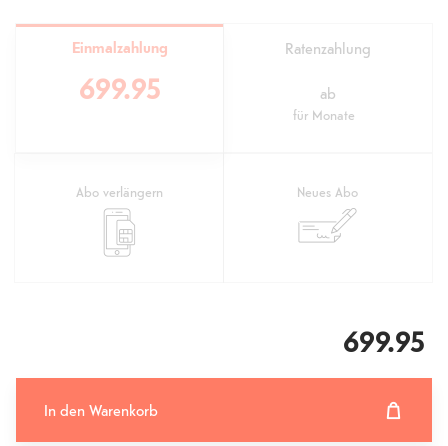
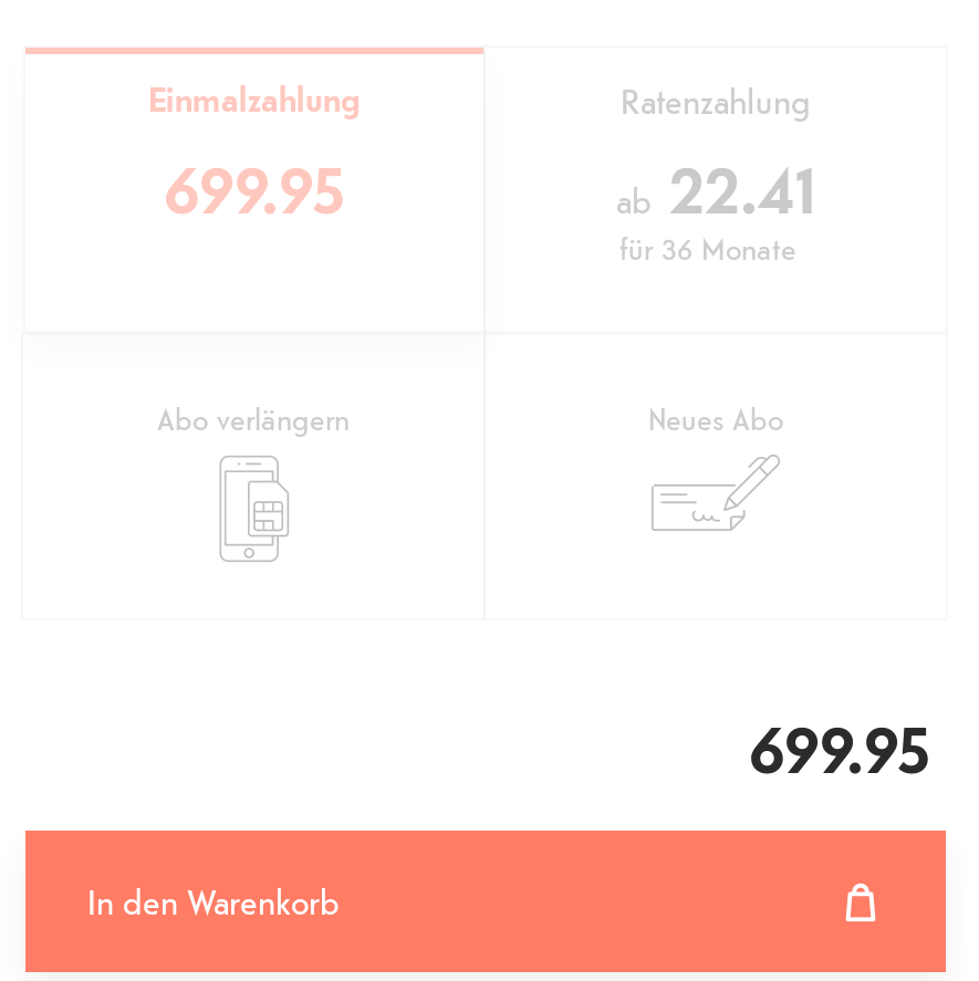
[293,83,355,124] ab | für Monate -> [616,143,815,269] ab 22.41 | für 36 Monate

